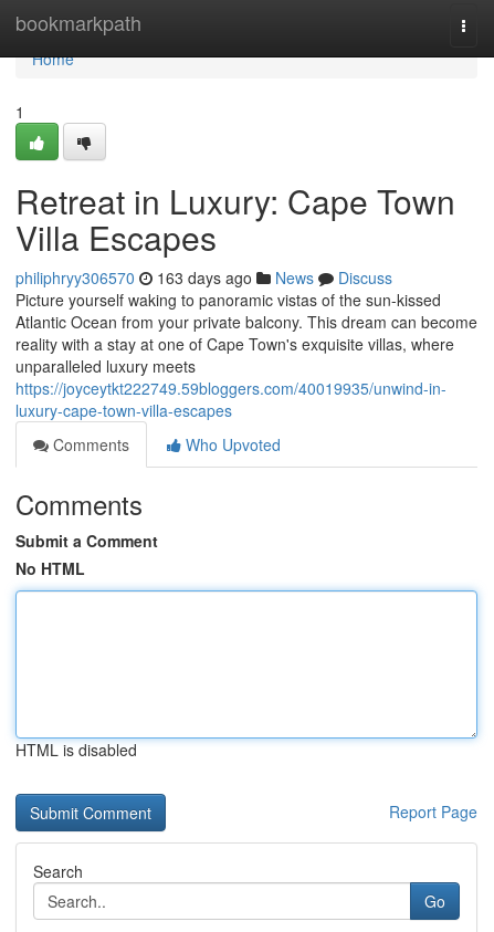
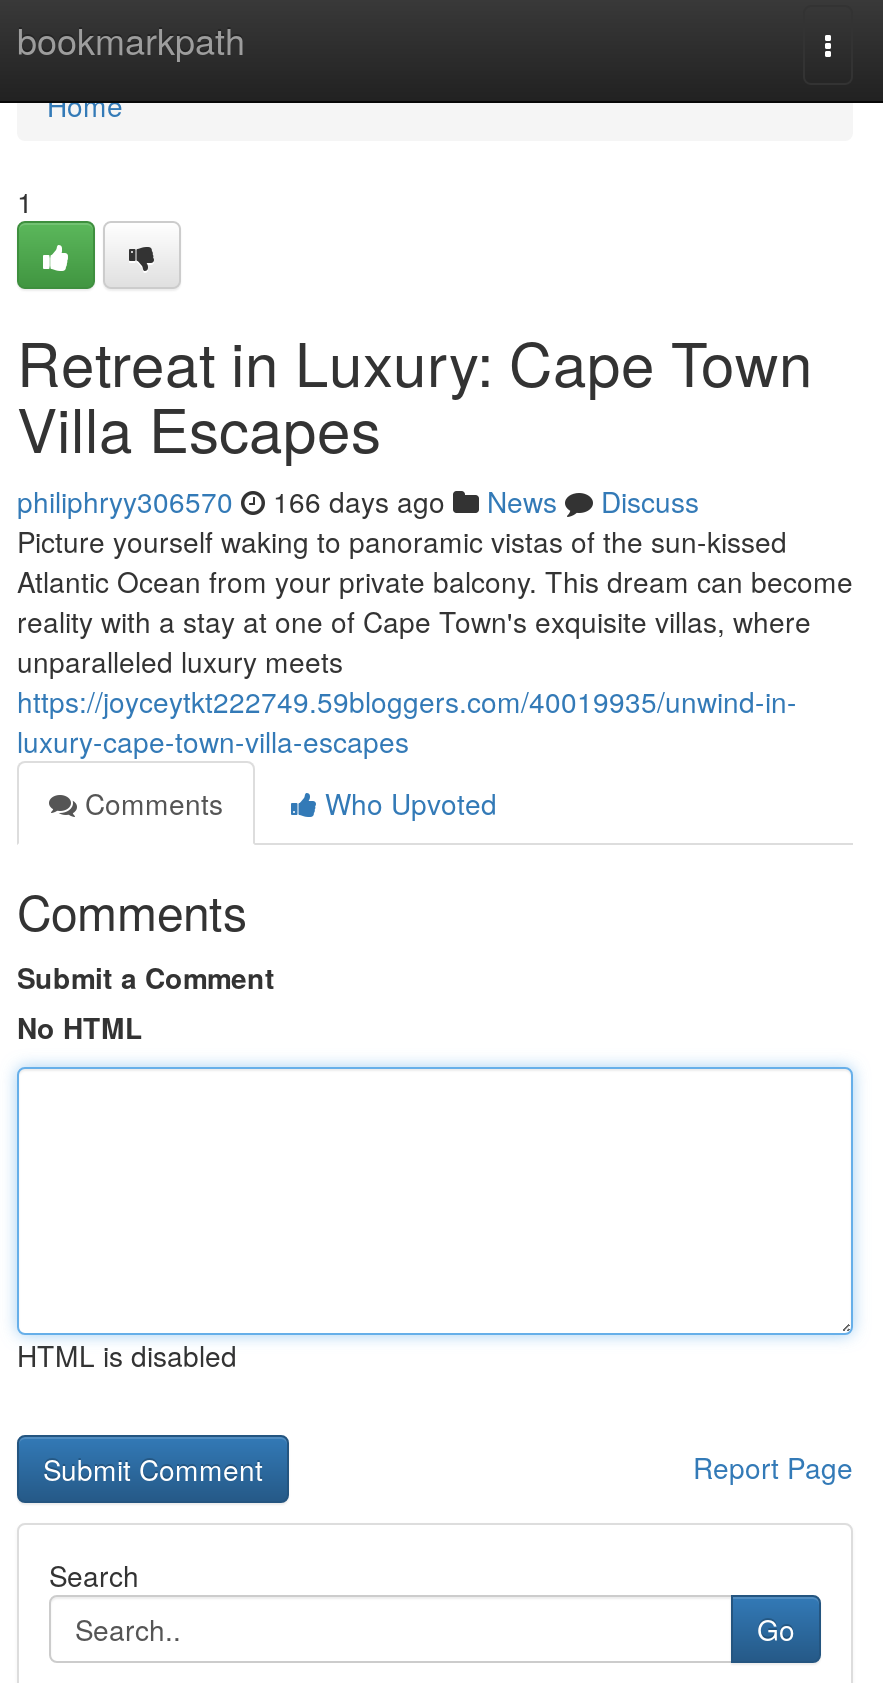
[15,266,392,289] philiphryy306570 163 days ago News Discuss -> [17,481,699,521] philiphryy306570 166 days ago News Discuss

